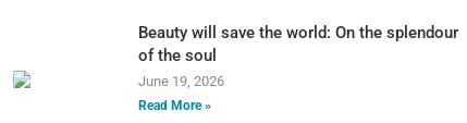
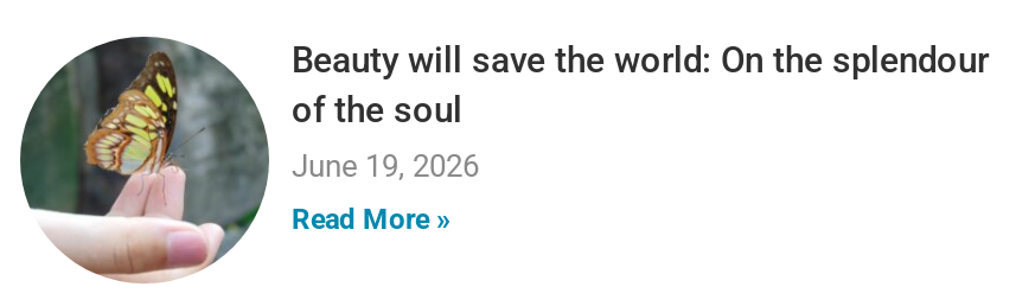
none -> [20,33,271,285] [image]

